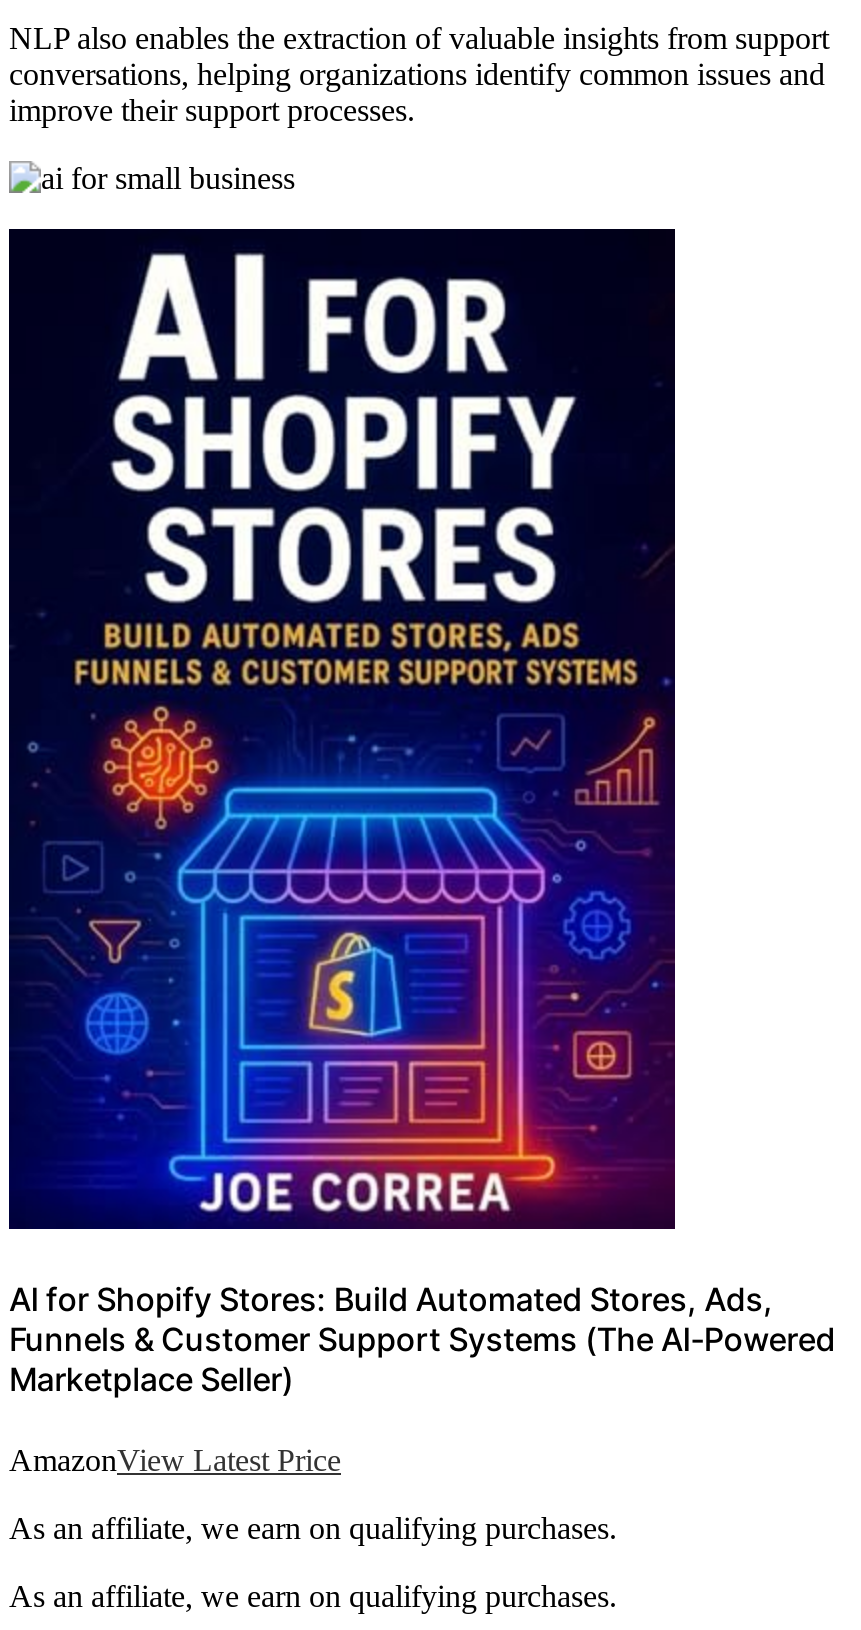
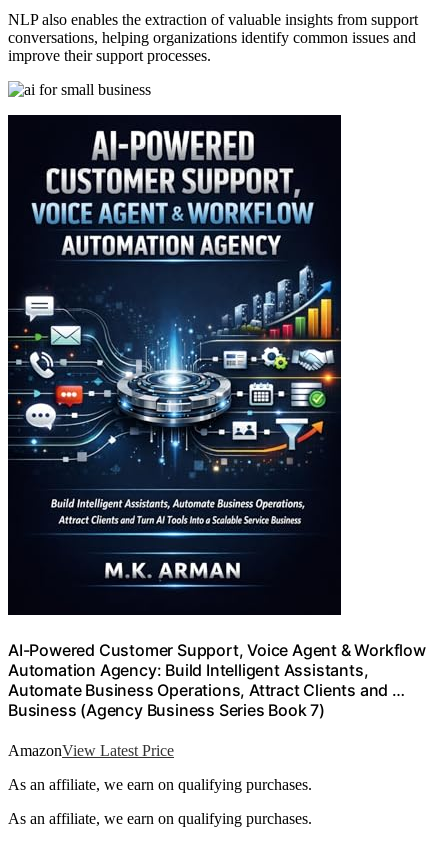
[9,251,835,1400] [image] | AI for Shopify Stores: Build Automated Stores, Ads, | Funnels & Customer Support Systems (The AI-Powered | Marketplace Seller) -> [8,127,426,720] [image] | AI-Powered Customer Support, Voice Agent & Workflow | Automation Agency: Build Intelligent Assistants, | Automate Business Operations, Attract Clients and … | Business (Agency Business Series Book 7)

